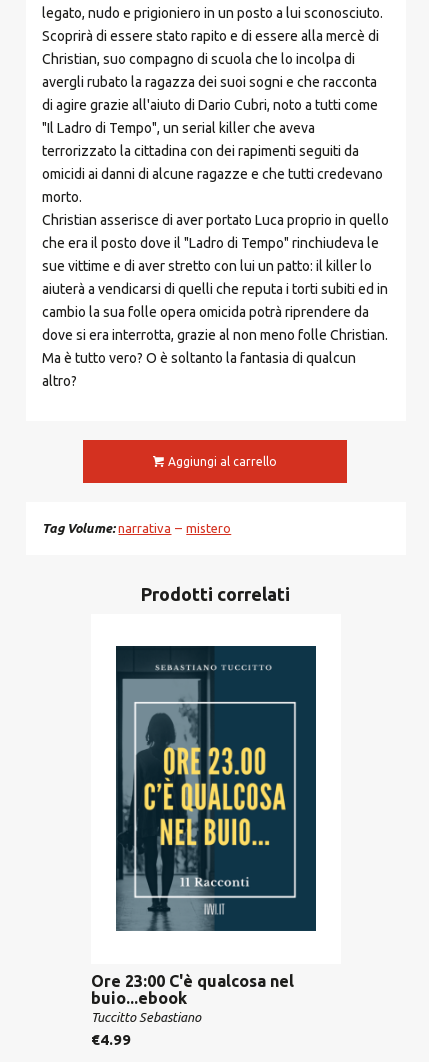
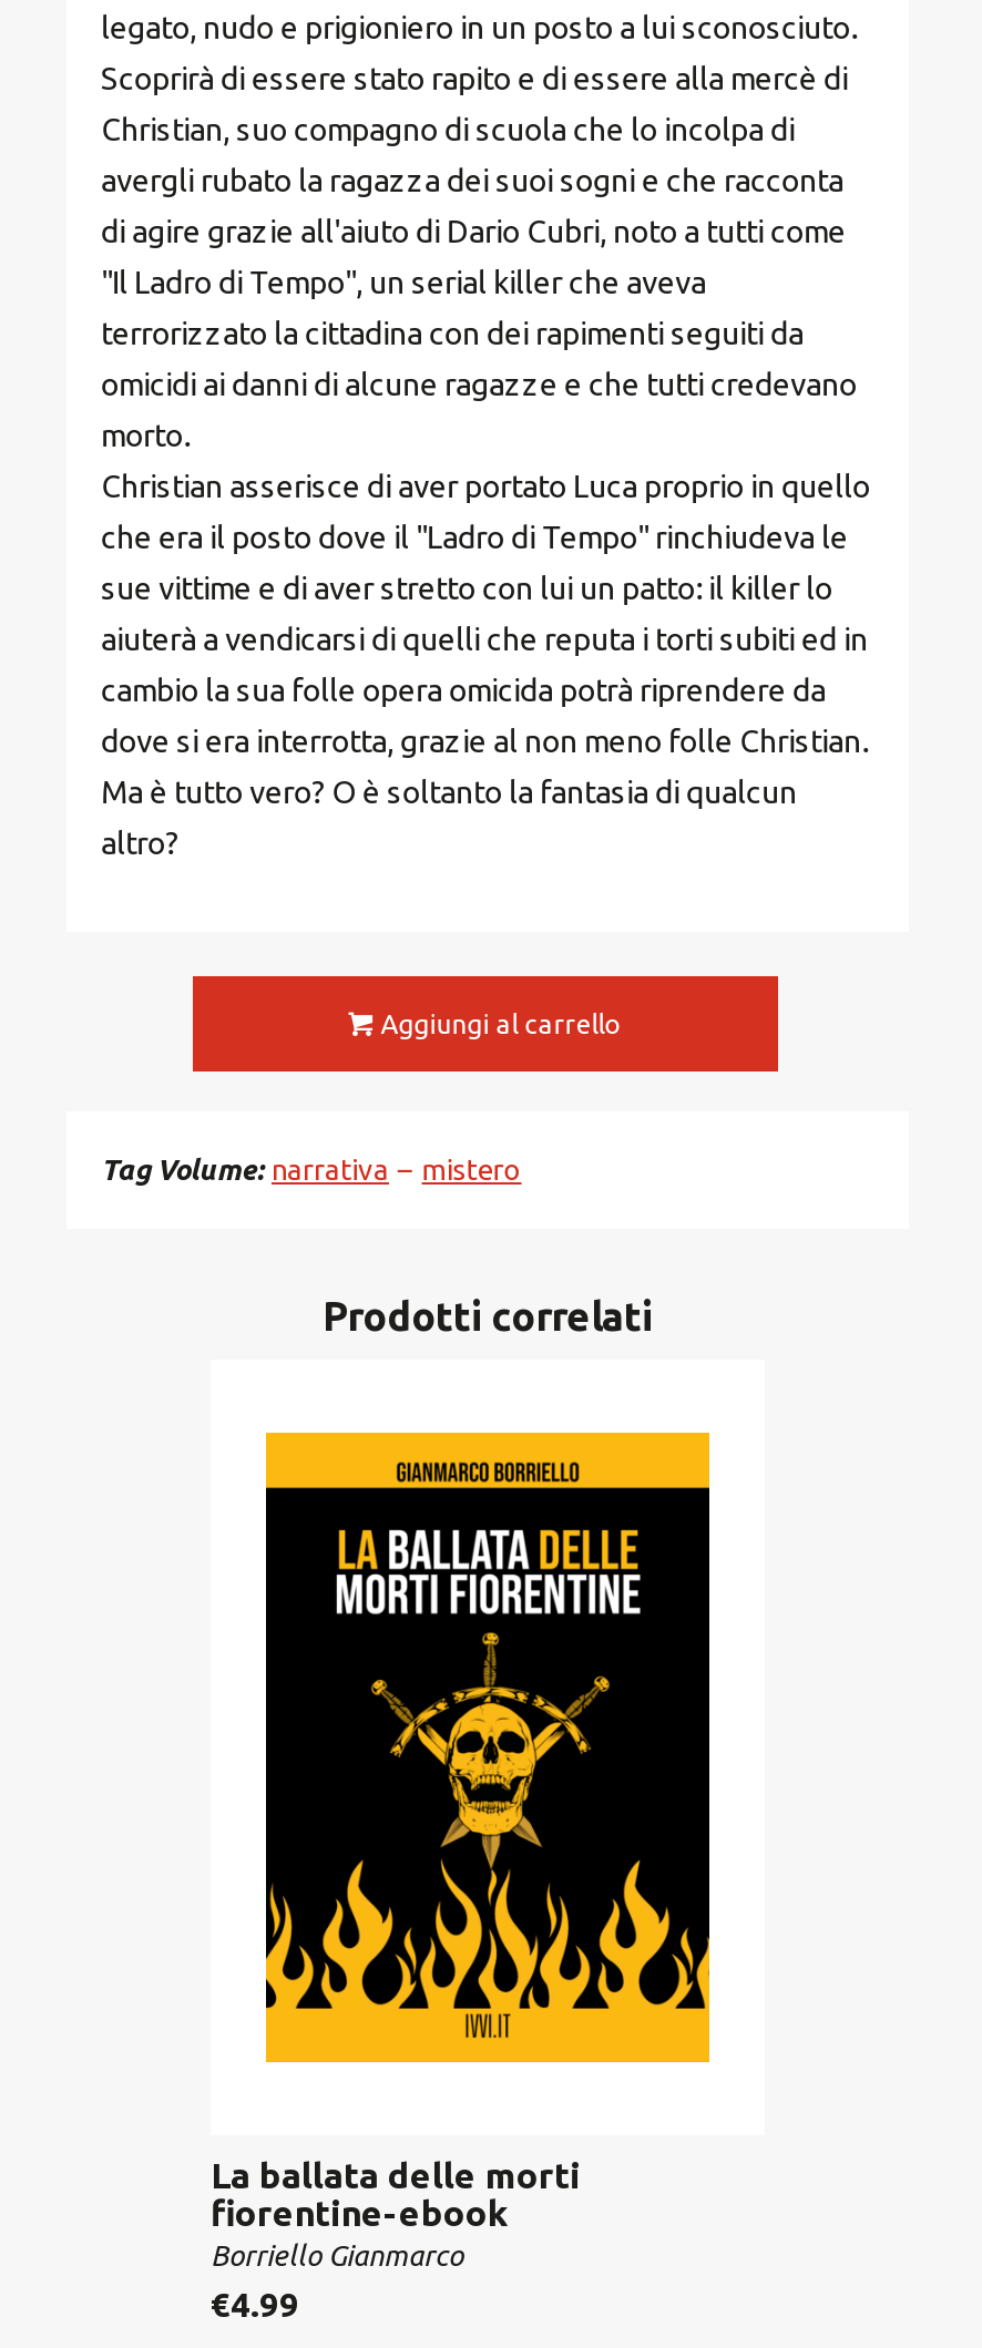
[115,645,317,932] [image] -> [264,1431,712,2064] [image]
[91,972,294,1024] Ore 23:00 C'è qualcosa nel | buio...ebook | Tuccitto Sebastiano -> [211,2154,581,2269] La ballata delle morti | fiorentine-ebook | Borriello Gianmarco

